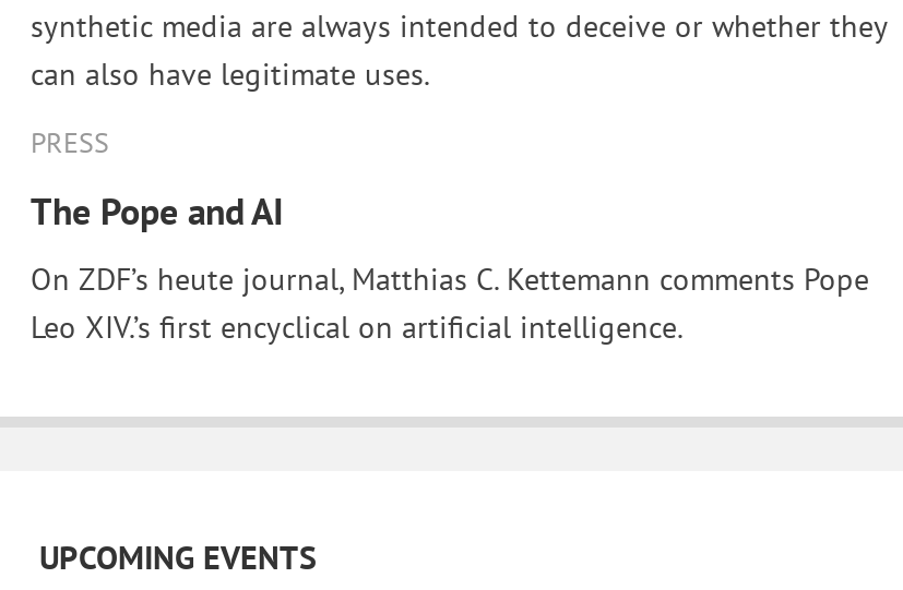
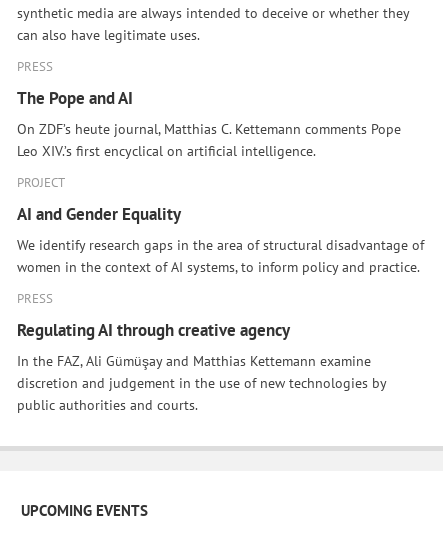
none -> [17,173,424,413] PROJECT | AI and Gender Equality | We identify research gaps in the area of structural disadvantage of | women in the context of AI systems, to inform policy and practice. | PRESS | Regulating AI through creative agency | In the FAZ, Ali Gümüşay and Matthias Kettemann examine | discretion and judgement in the use of new technologies by | public authorities and courts.

